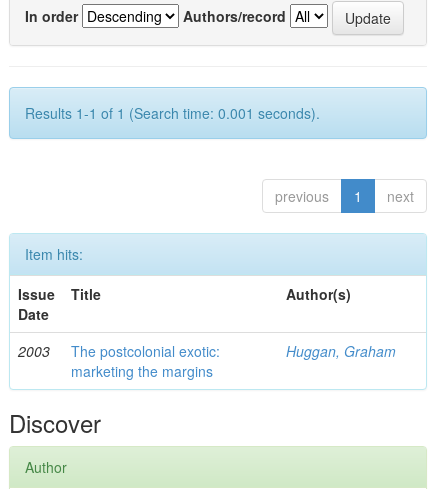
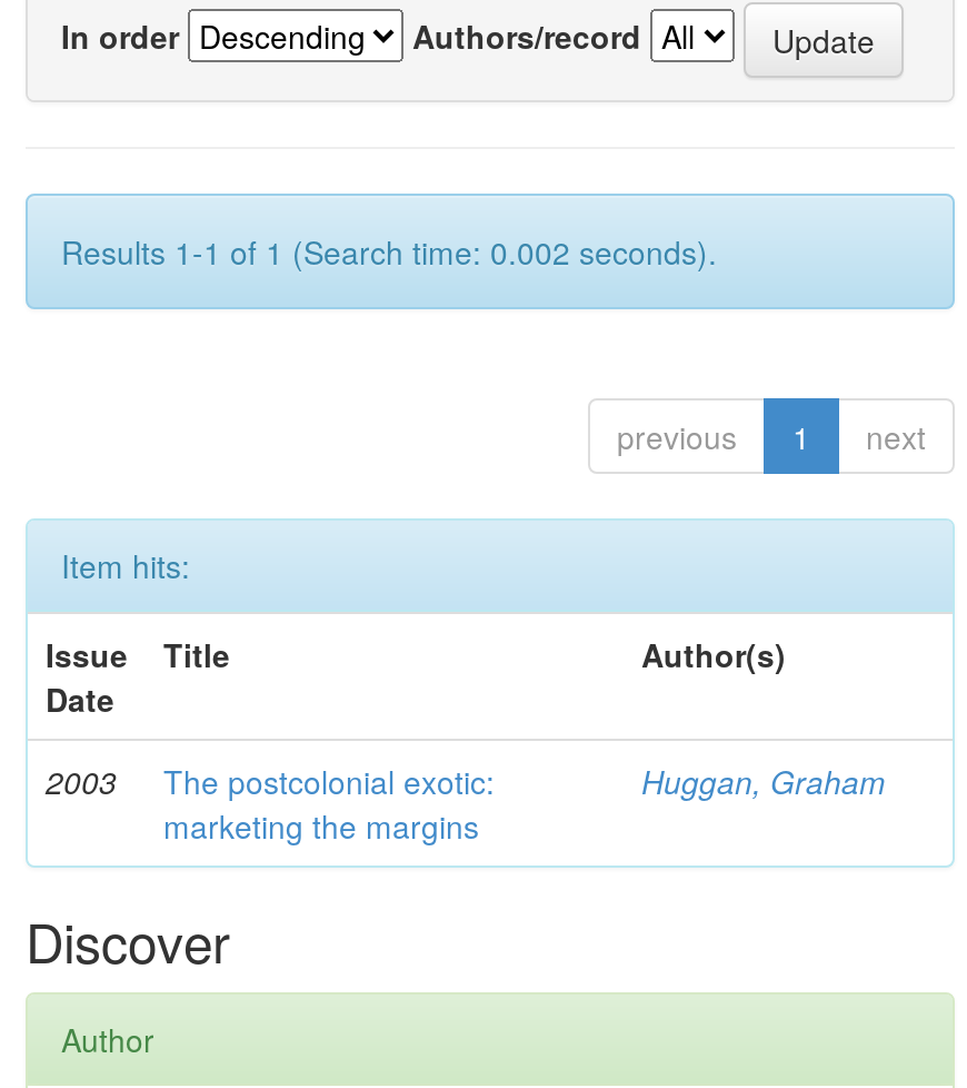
[25,103,320,123] Results 1-1 of 1 (Search time: 0.001 seconds). -> [61,229,717,274] Results 1-1 of 1 (Search time: 0.002 seconds).

